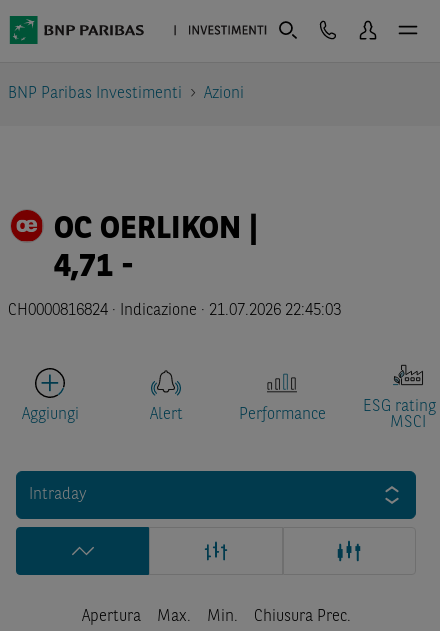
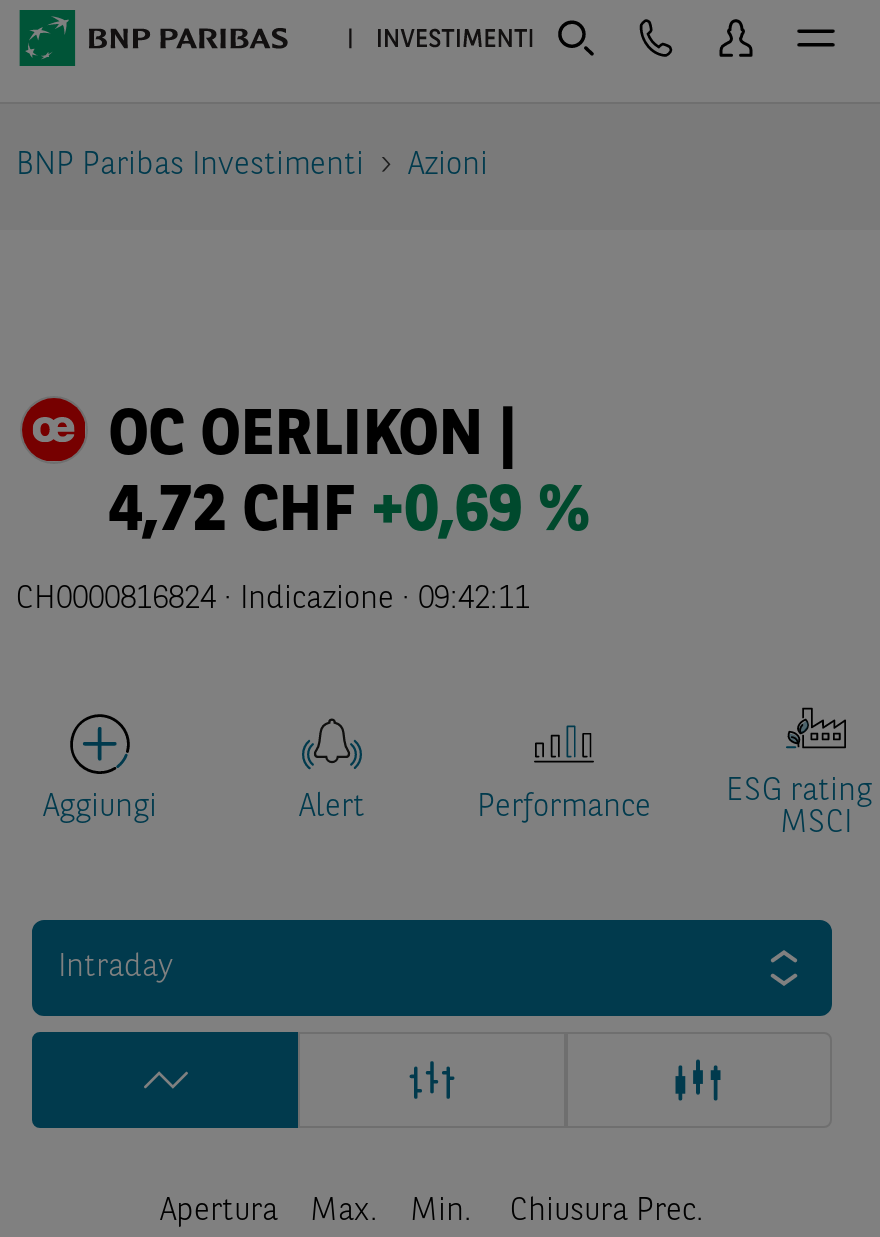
[54,252,134,284] 4,71 - -> [109,482,589,546] 4,72 CHF +0,69 %
[8,303,341,319] CH0000816824 · Indicazione · 21.07.2026 22:45:03 -> [16,584,530,616] CH0000816824 · Indicazione · 09:42:11

